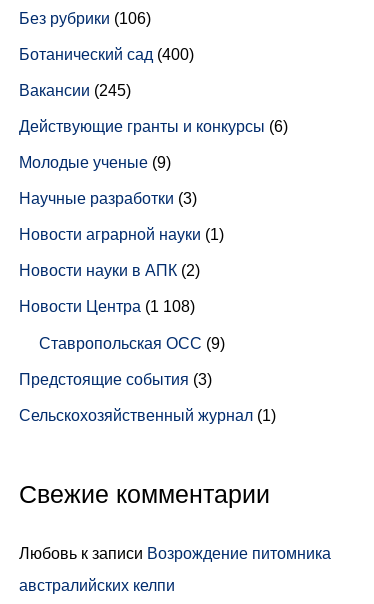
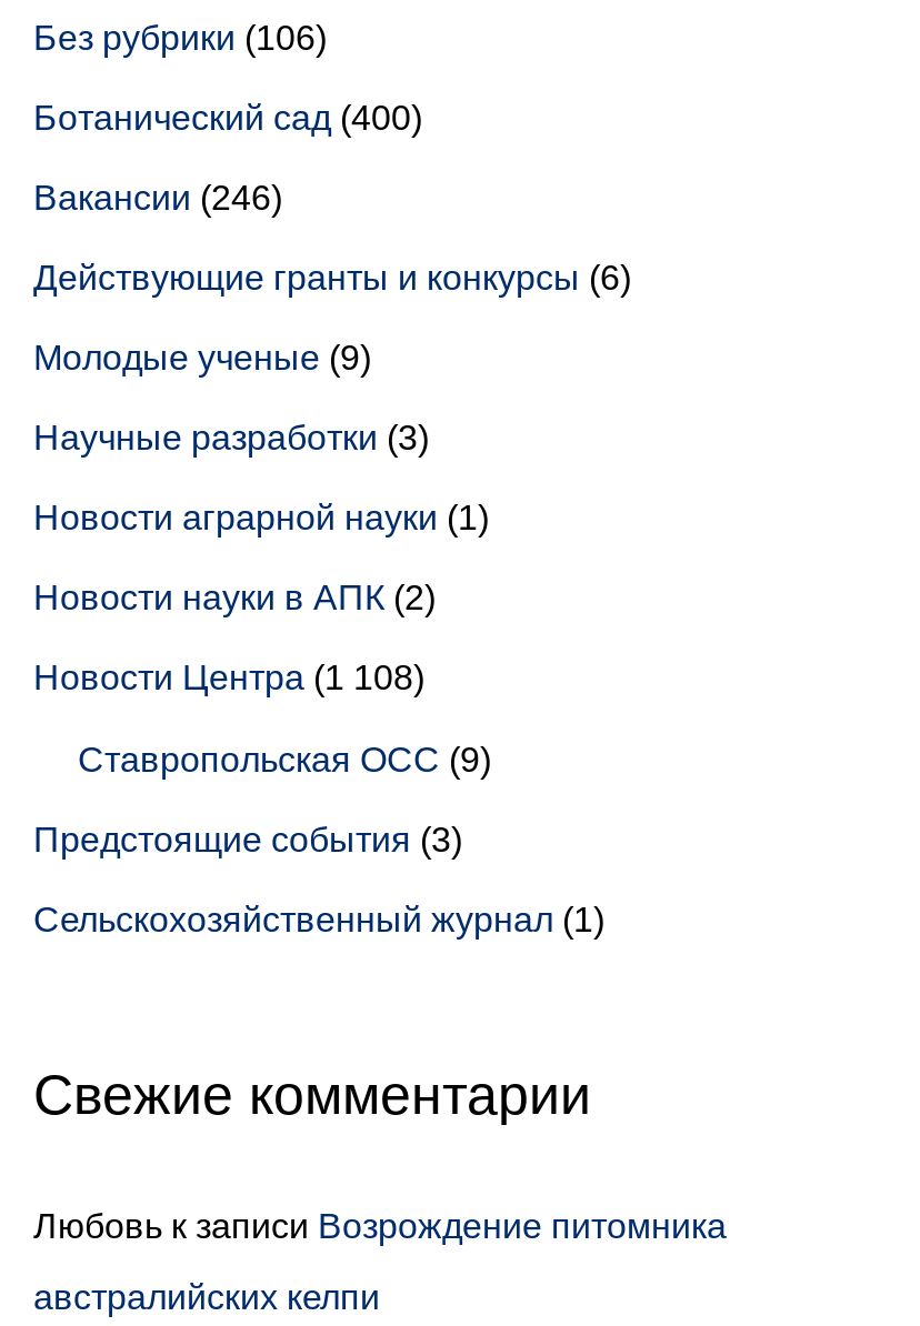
[19,82,131,99] Вакансии (245) -> [33,178,282,216] Вакансии (246)

